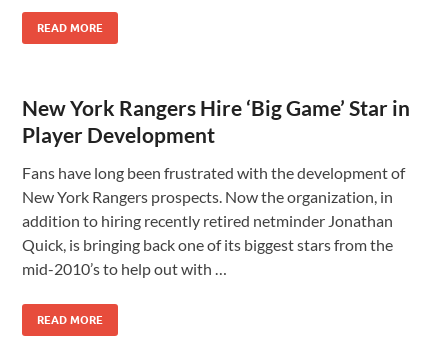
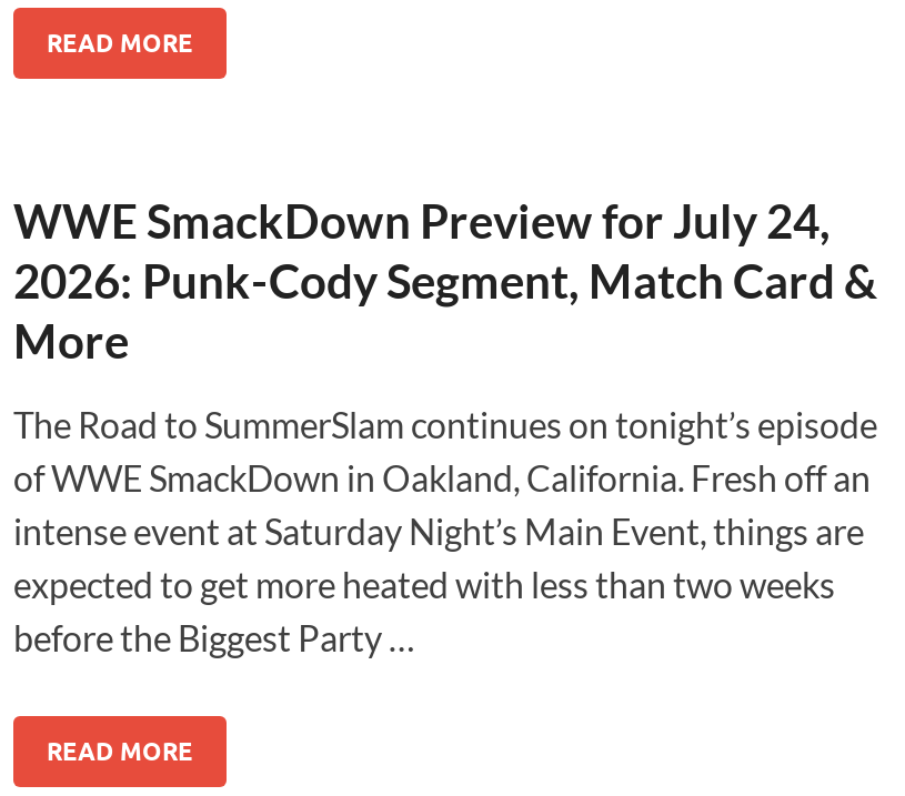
[22,95,410,147] New York Rangers Hire ‘Big Game’ Star in | Player Development -> [13,192,877,367] WWE SmackDown Preview for July 24, | 2026: Punk-Cody Segment, Match Card & | More
[22,163,405,278] Fans have long been frustrated with the development of | New York Rangers prospects. Now the organization, in | addition to hiring recently retired netminder Jonathan | Quick, is bringing back one of its biggest stars from the | mid-2010’s to help out with … -> [13,403,877,658] The Road to SummerSlam continues on tonight’s episode | of WWE SmackDown in Oakland, California. Fresh off an | intense event at Saturday Night’s Main Event, things are | expected to get more heated with less than two weeks | before the Biggest Party …

